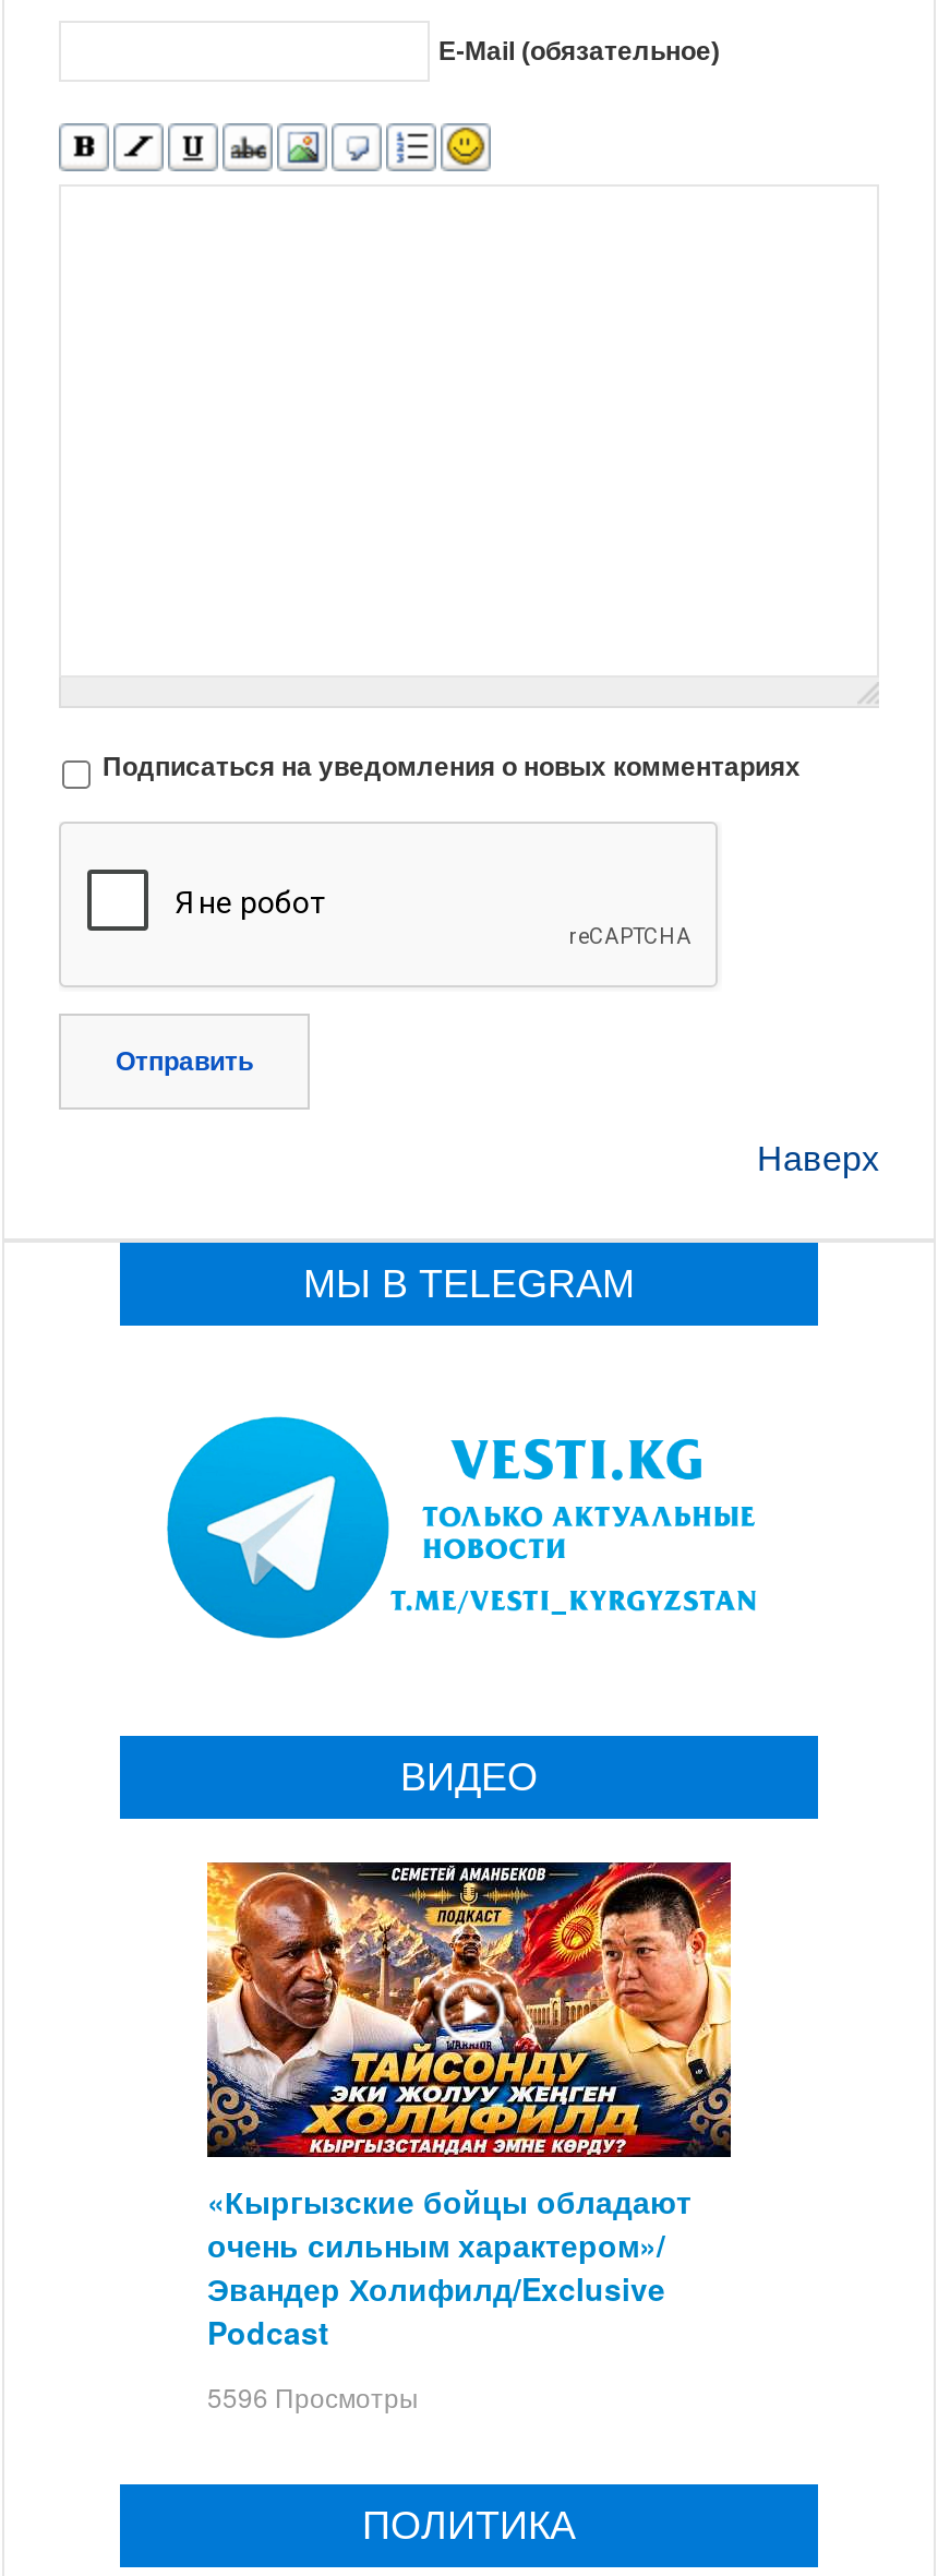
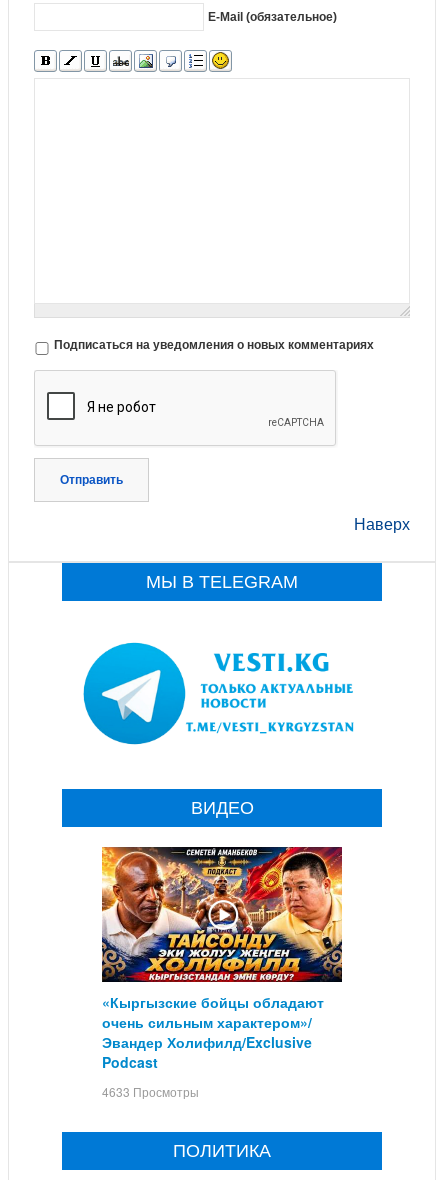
[207,2377,419,2414] 5596 Просмотры -> [102,1083,199,1100] 4633 Просмотры

